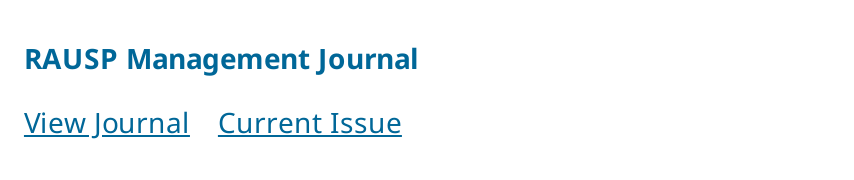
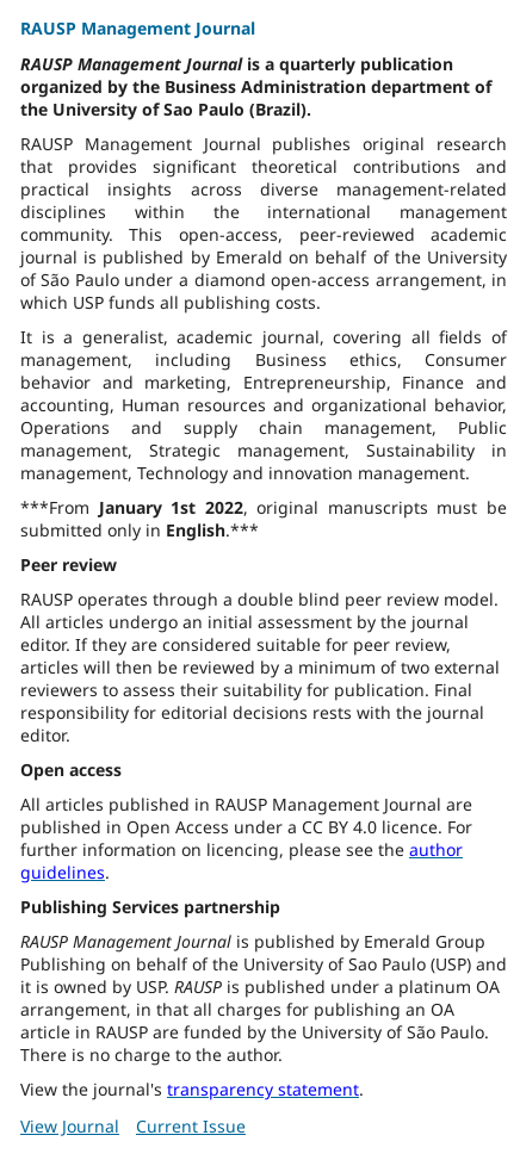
none -> [20,53,507,1101] RAUSP Management Journal is a quarterly publication | organized by the Business Administration department of | the University of Sao Paulo (Brazil). | RAUSP Management Journal publishes original research | that provides significant theoretical contributions and | practical insights across diverse management-related | disciplines within the international management | community. This open-access, peer-reviewed academic | journal is published by Emerald on behalf of the University | of São Paulo under a diamond open-access arrangement, in | which USP funds all publishing costs. | It is a generalist, academic journal, covering all fields of | management, including Business ethics, Consumer | behavior and marketing, Entrepreneurship, Finance and | accounting, Human resources and organizational behavior, | Operations and supply chain management, Public | management, Strategic management, Sustainability in | management, Technology and innovation management. | ***From January 1st 2022, original manuscripts must be | submitted only in English.*** | Peer review | RAUSP operates through a double blind peer review model. | All articles undergo an initial assessment by the journal | editor. If they are considered suitable for peer review, | articles will then be reviewed by a minimum of two external | reviewers to assess their suitability for publication. Final | responsibility for editorial decisions rests with the journal | editor. | Open access | All articles published in RAUSP Management Journal are | published in Open Access under a CC BY 4.0 licence. For | further information on licencing, please see the author | guidelines. | Publishing Services partnership | RAUSP Management Journal is published by Emerald Group | Publishing on behalf of the University of Sao Paulo (USP) and | it is owned by USP. RAUSP is published under a platinum OA | arrangement, in that all charges for publishing an OA | article in RAUSP are funded by the University of São Paulo. | There is no charge to the author. | View the journal's transparency statement.

